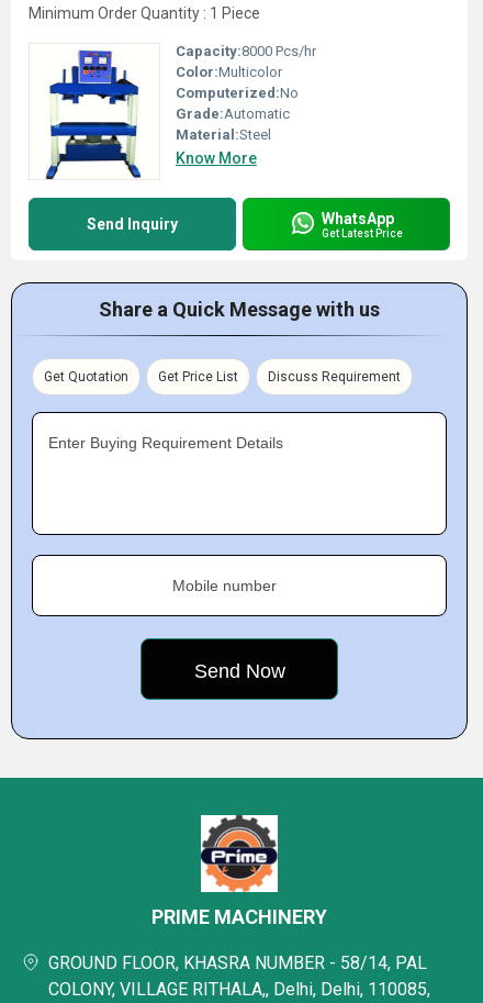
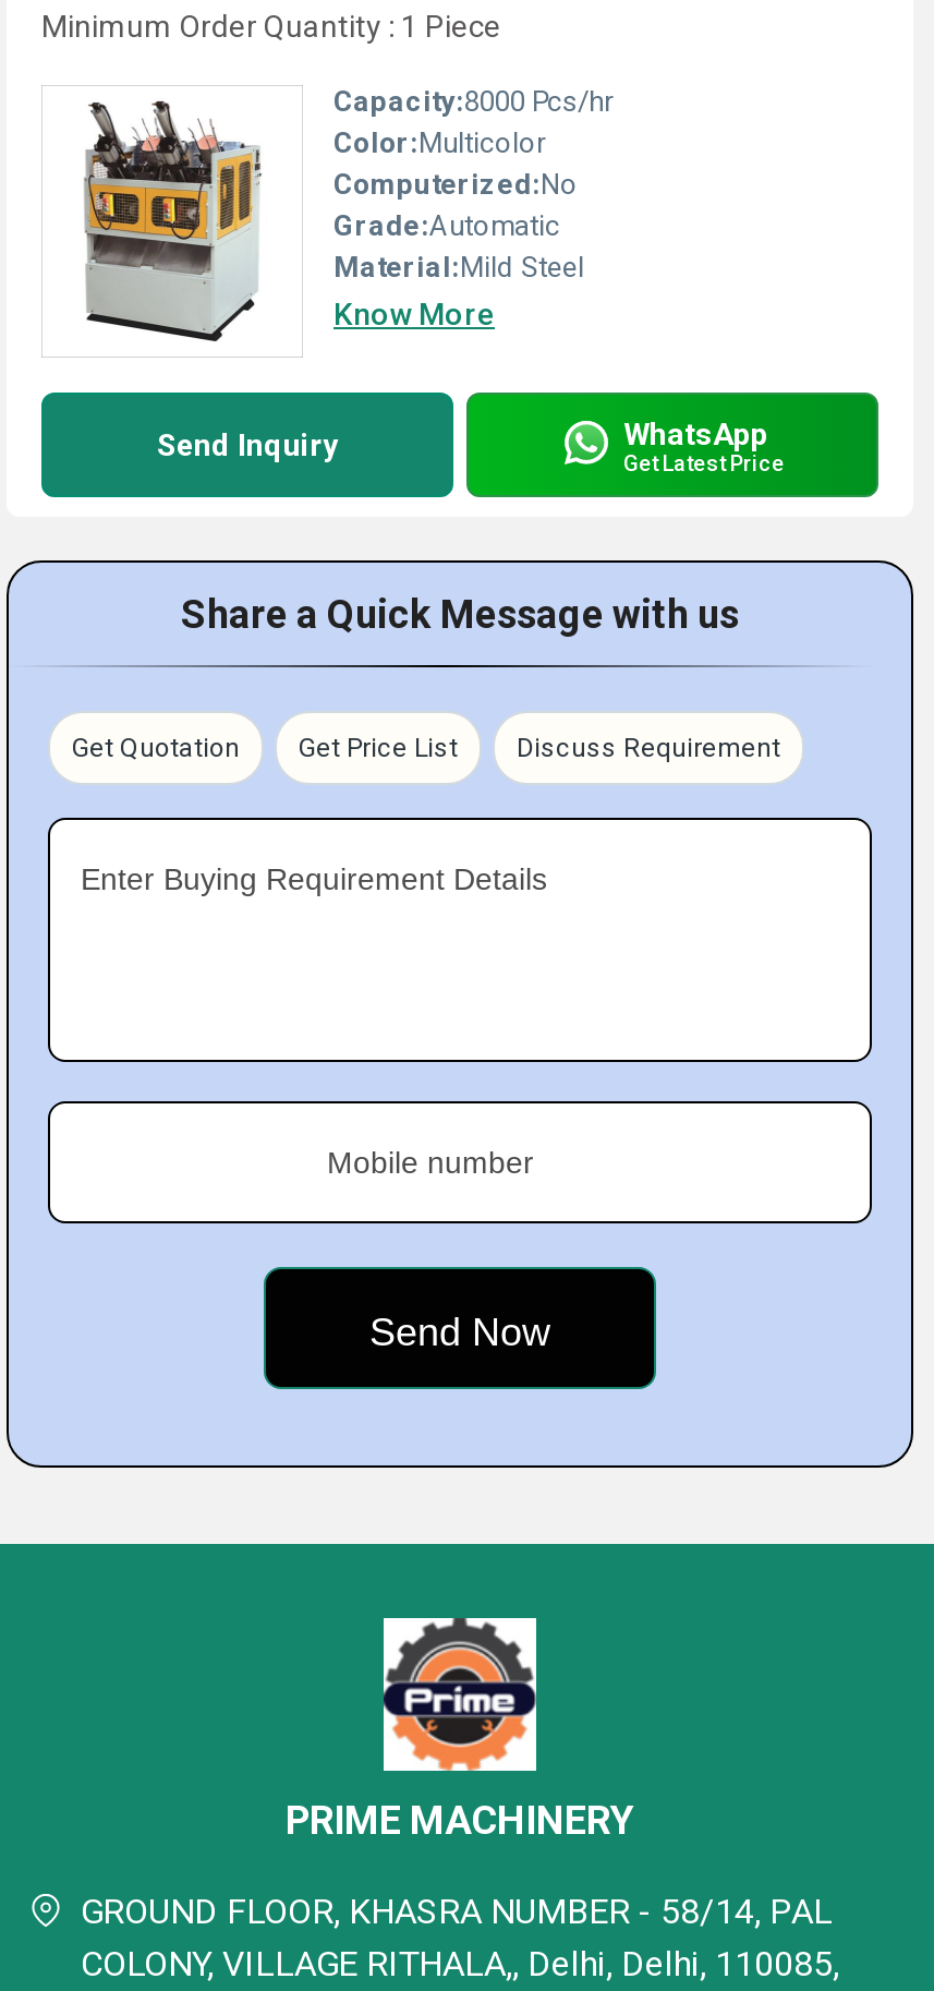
[45,49,271,180] [image] | Material:Steel -> [76,100,584,355] [image] | Material:Mild Steel

